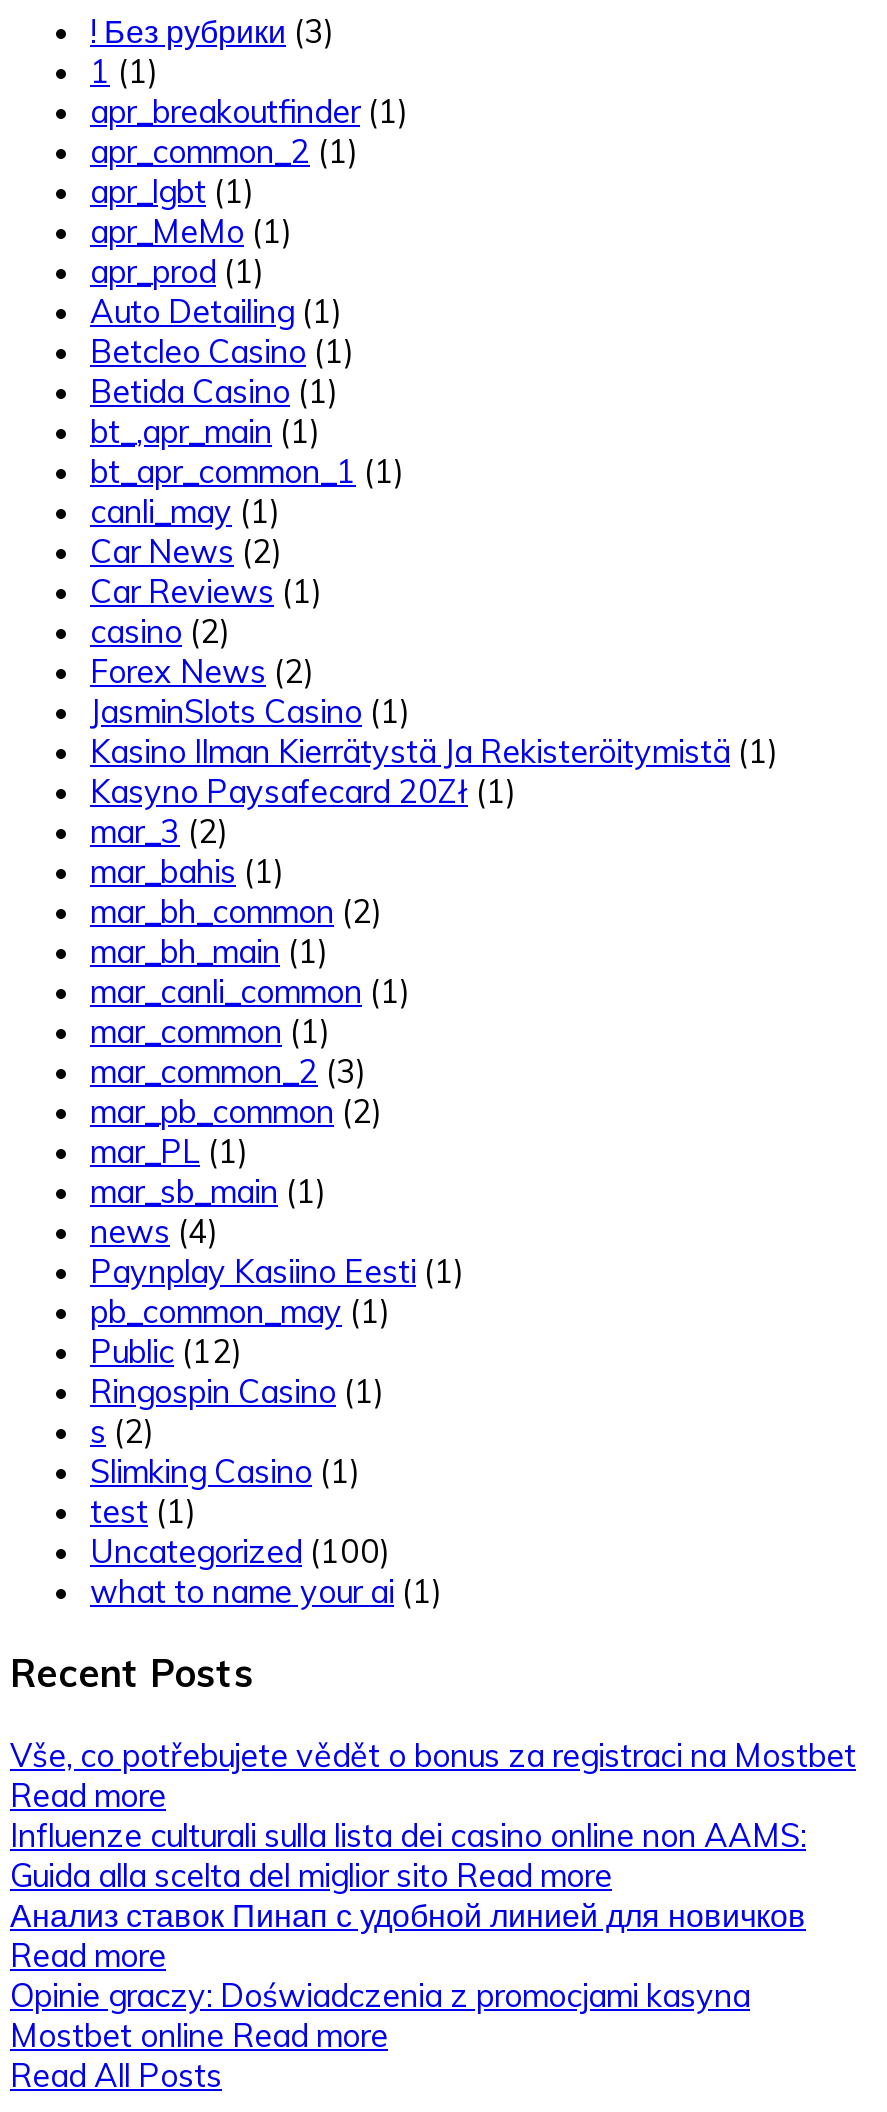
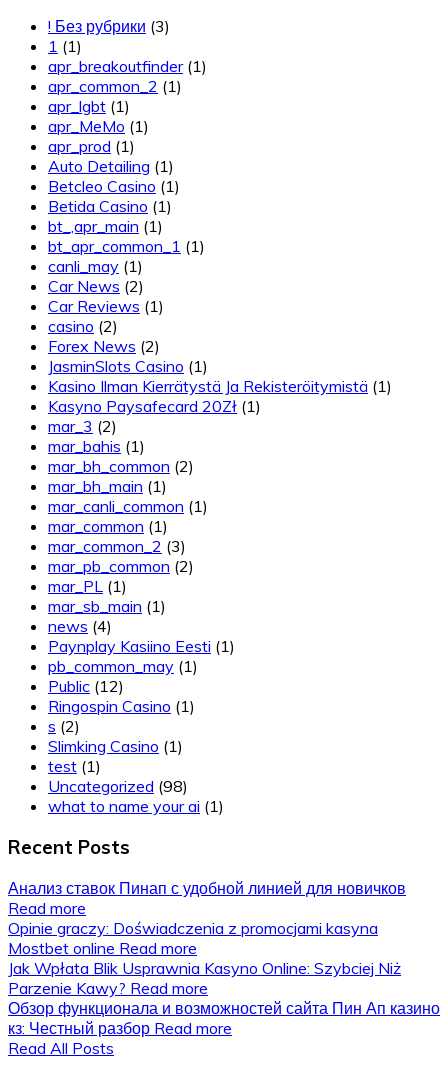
[90,1532,390,1572] Uncategorized (100) -> [48,776,188,796] Uncategorized (98)
[10,1735,856,1895] Vše, co potřebujete vědět o bonus za registraci na Mostbet | Read more | Influenze culturali sulla lista dei casino online non AAMS: | Guida alla scelta del miglior sito Read more -> none
moved [10,1895,806,2055] -> [8,878,406,958]: Анализ ставок Пинап с удобной линией для новичков | Read more | Opinie graczy: Doświadczenia z promocjami kasyna | Mostbet online Read more
none -> [8,958,440,1038] Jak Wpłata Blik Usprawnia Kasyno Online: Szybciej Niż | Parzenie Kawy? Read more | Обзор функционала и возможностей сайта Пин Ап казино | кз: Честный разбор Read more

